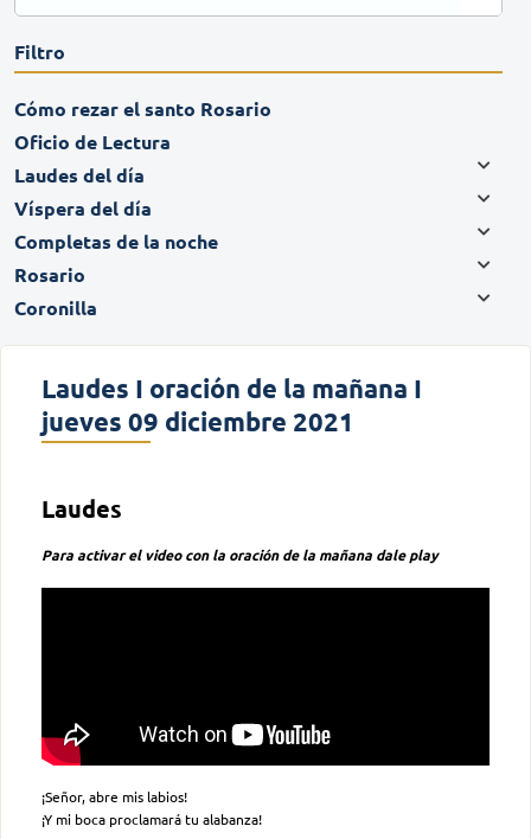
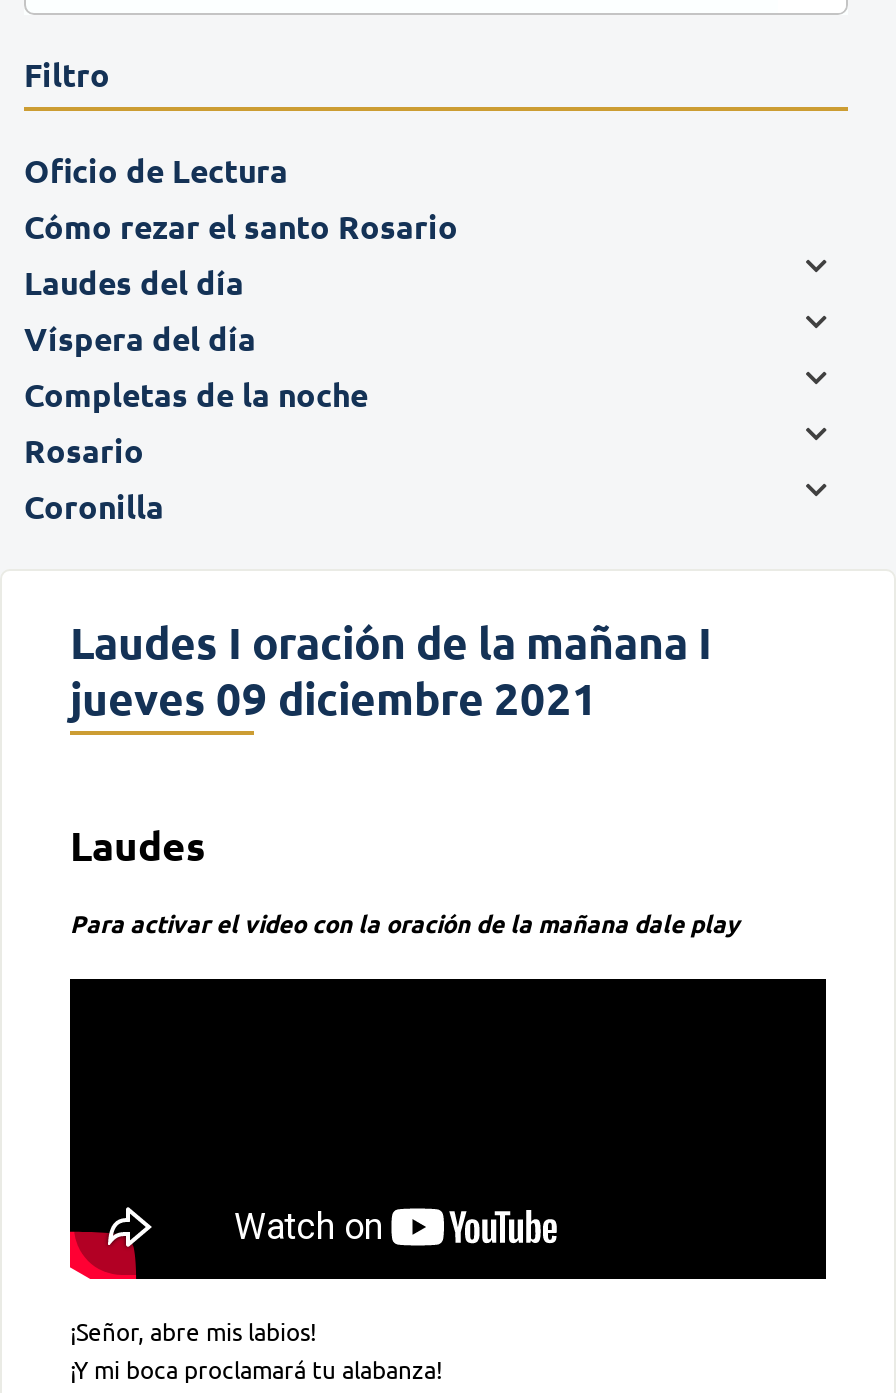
moved [14,96,271,121] -> [24,204,458,246]: Cómo rezar el santo Rosario
moved [14,129,171,154] -> [24,148,288,190]: Oficio de Lectura

